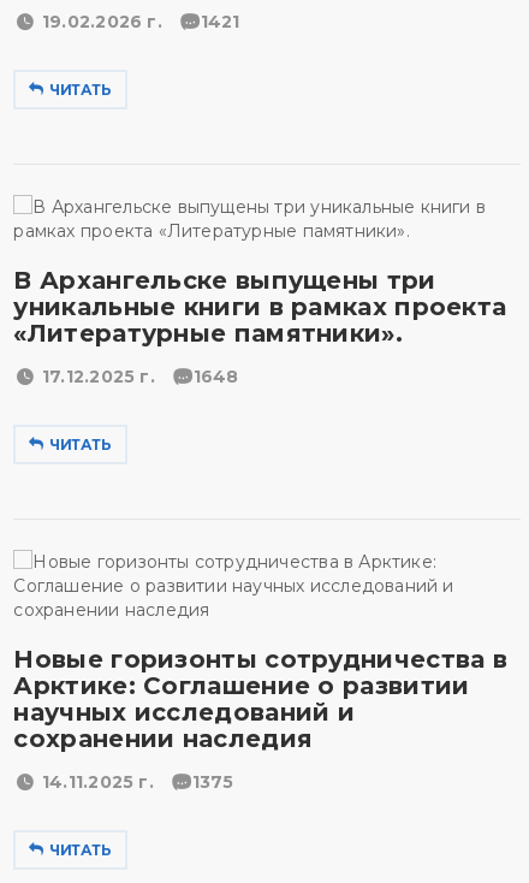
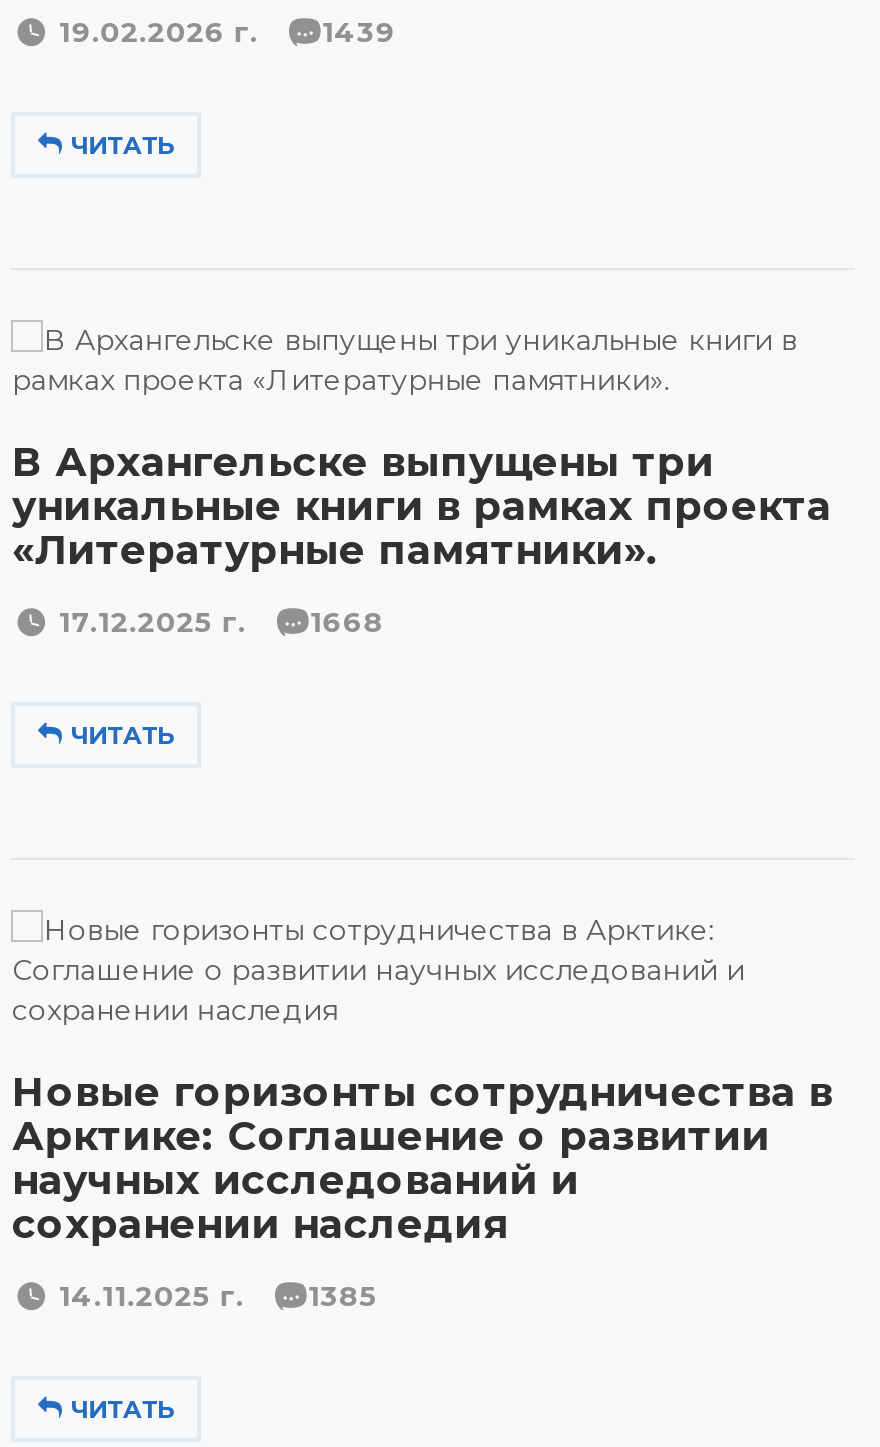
[42,11,240,32] 19.02.2026 г. 1421 -> [59,14,396,50] 19.02.2026 г. 1439
[42,366,239,387] 17.12.2025 г. 1648 -> [59,604,384,640] 17.12.2025 г. 1668
[42,771,234,793] 14.11.2025 г. 1375 -> [59,1278,378,1314] 14.11.2025 г. 1385

